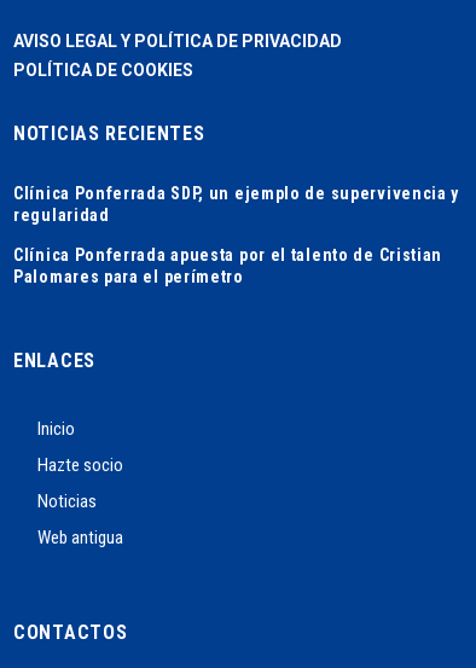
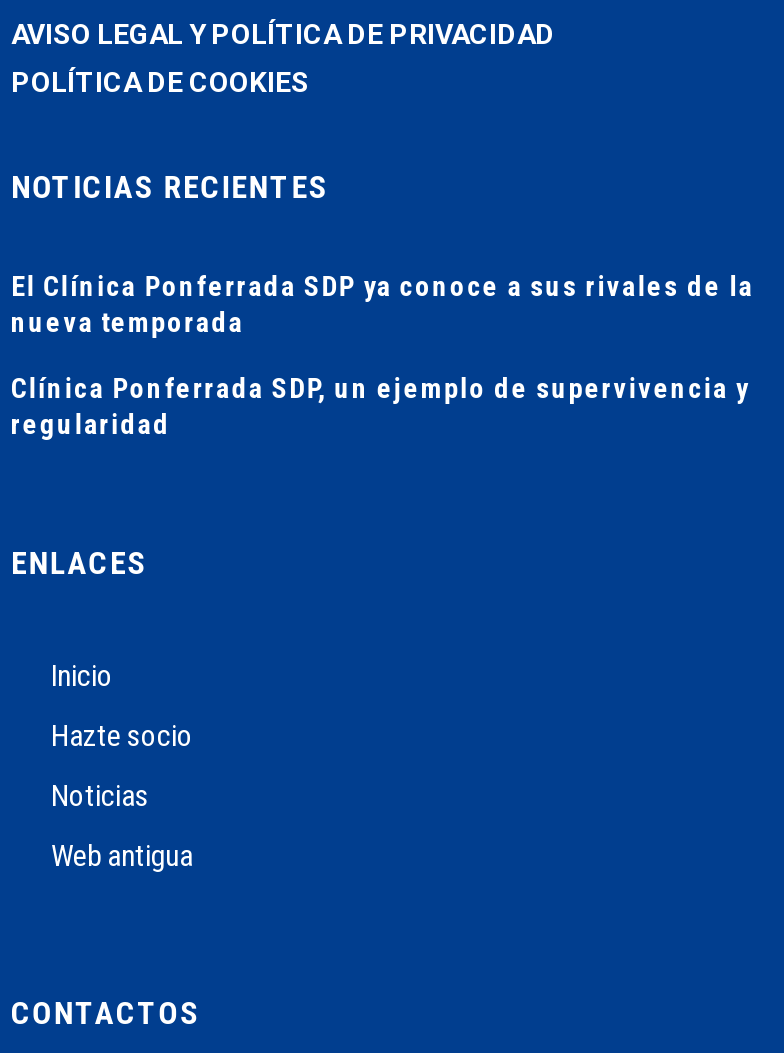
none -> [11,270,754,338] El Clínica Ponferrada SDP ya conoce a sus rivales de la | nueva temporada
moved [13,184,459,225] -> [11,372,749,440]: Clínica Ponferrada SDP, un ejemplo de supervivencia y | regularidad
[13,245,442,286] Clínica Ponferrada apuesta por el talento de Cristian | Palomares para el perímetro -> none

